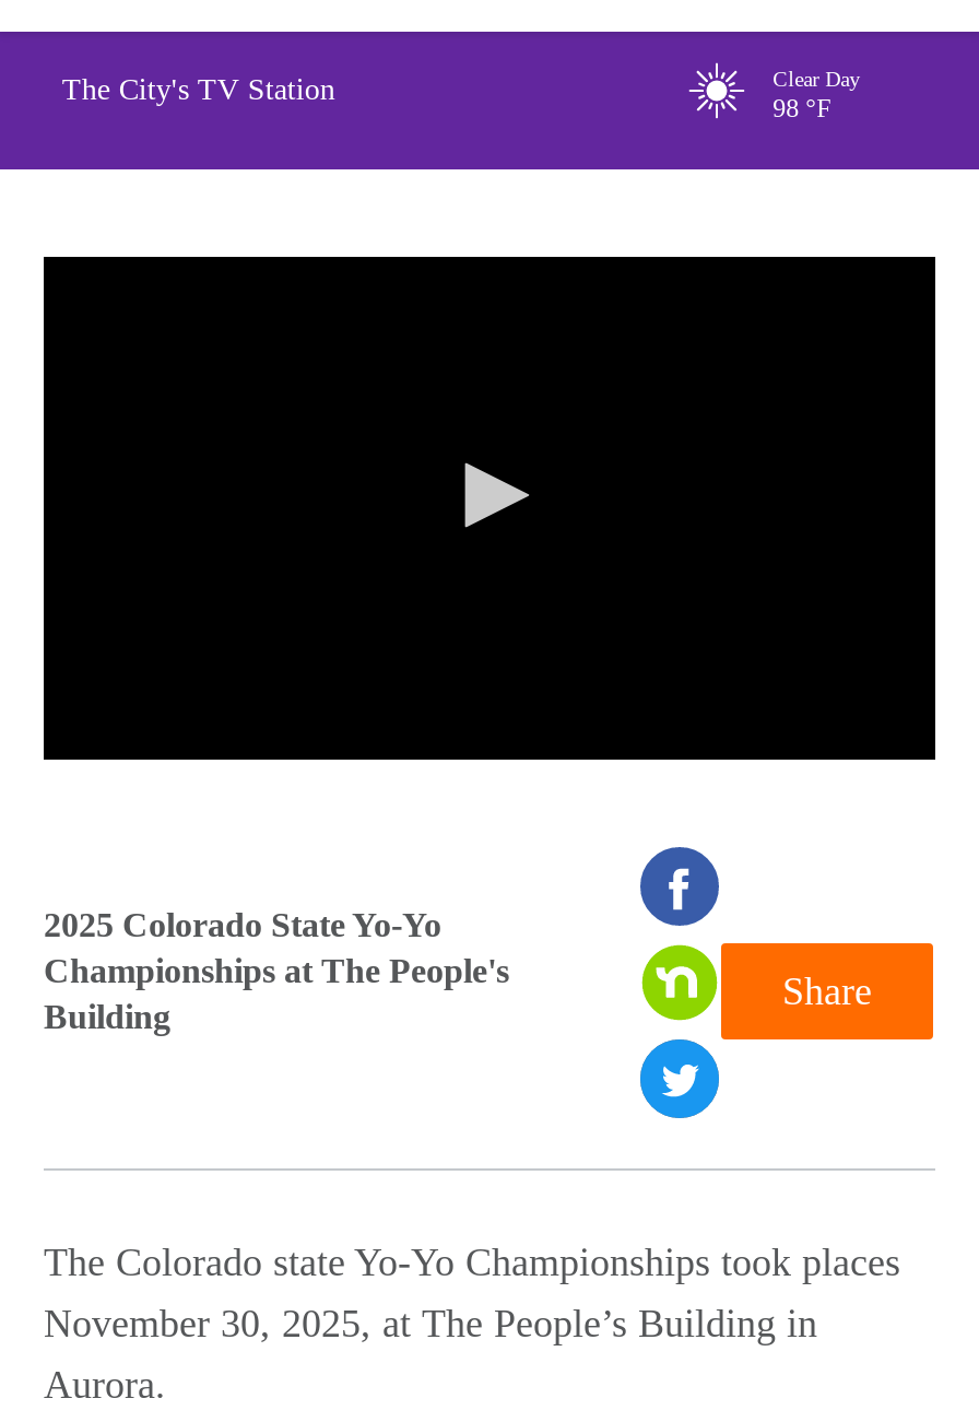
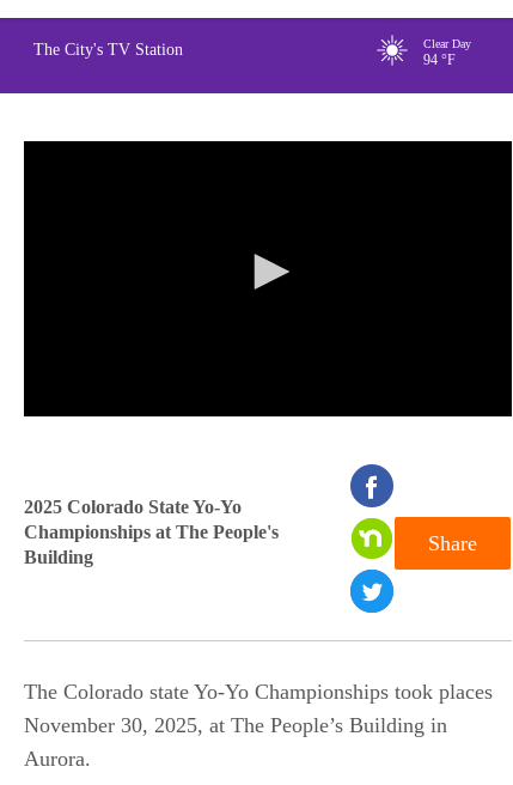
[773,92,832,122] 98 °F -> [423,51,455,68] 94 °F

